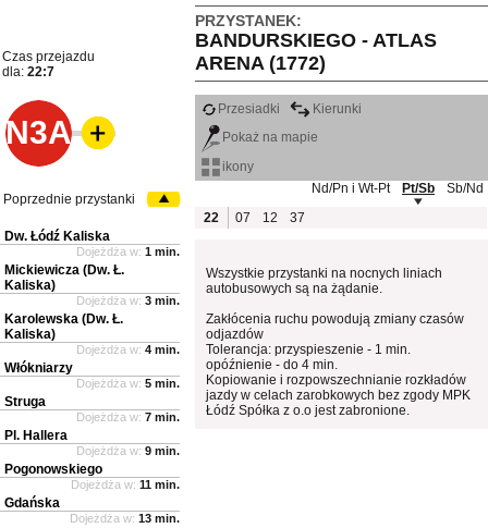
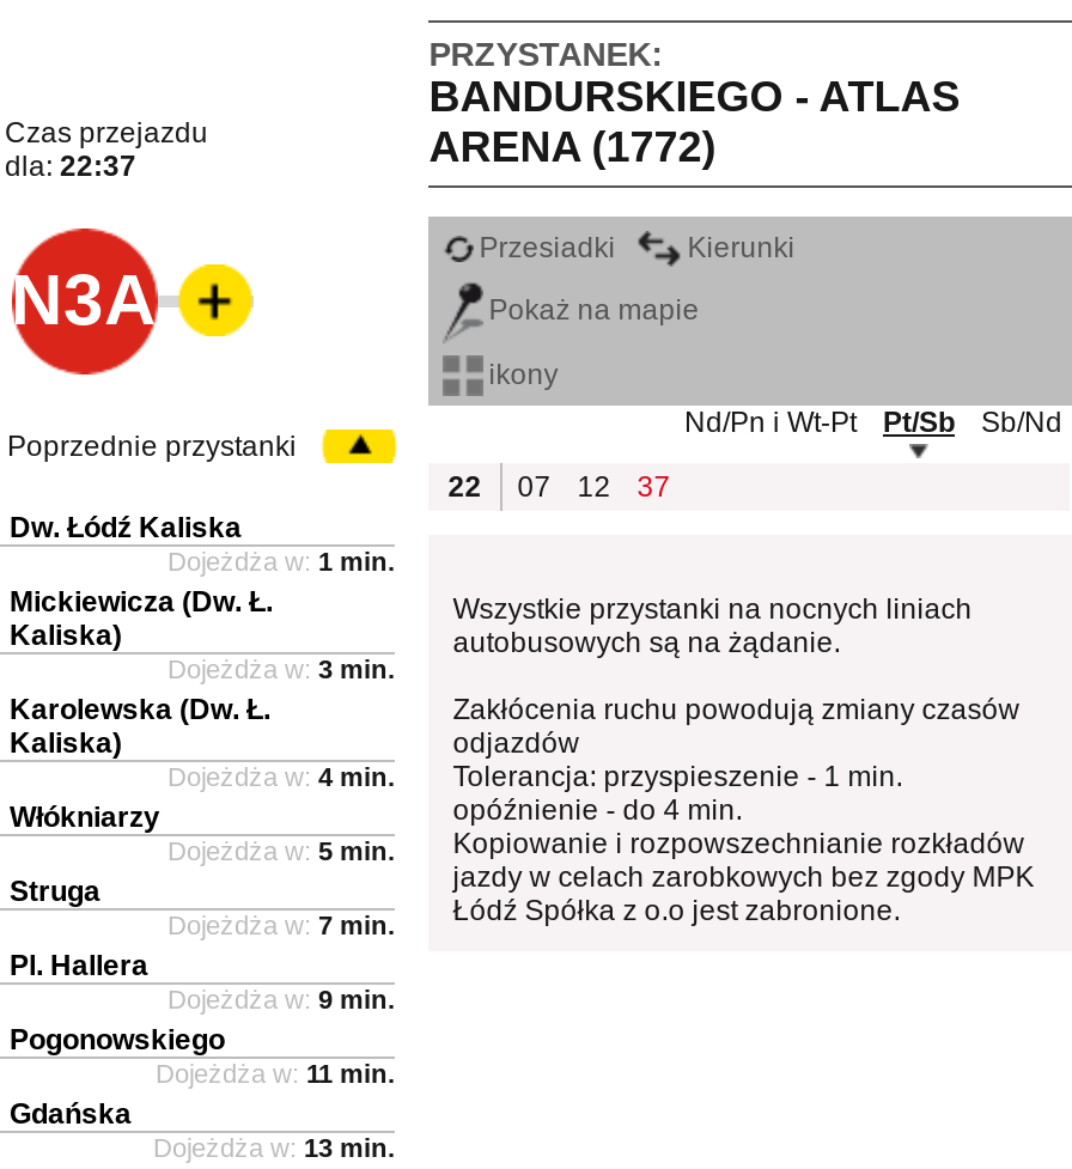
[2,64,54,80] dla: 22:7 -> [5,150,136,183] dla: 22:37

